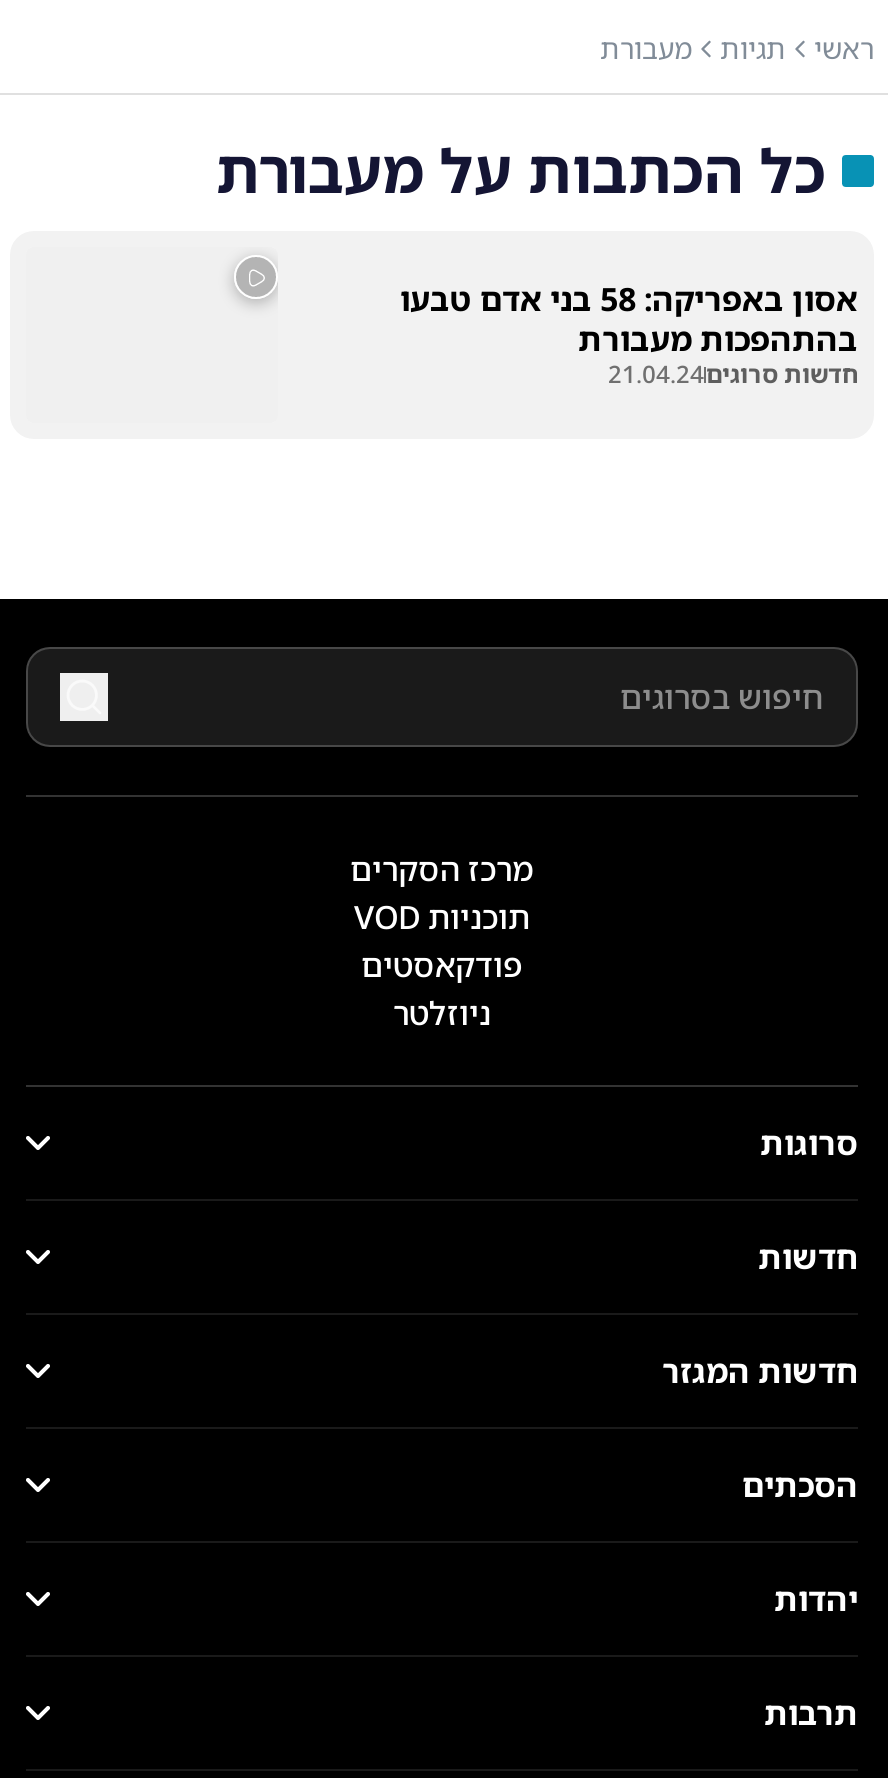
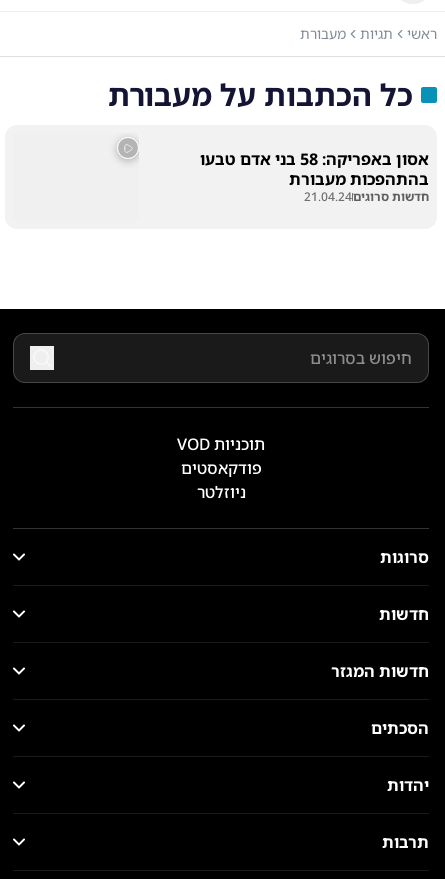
[350,847,534,891] מרכז הסקרים -> none

